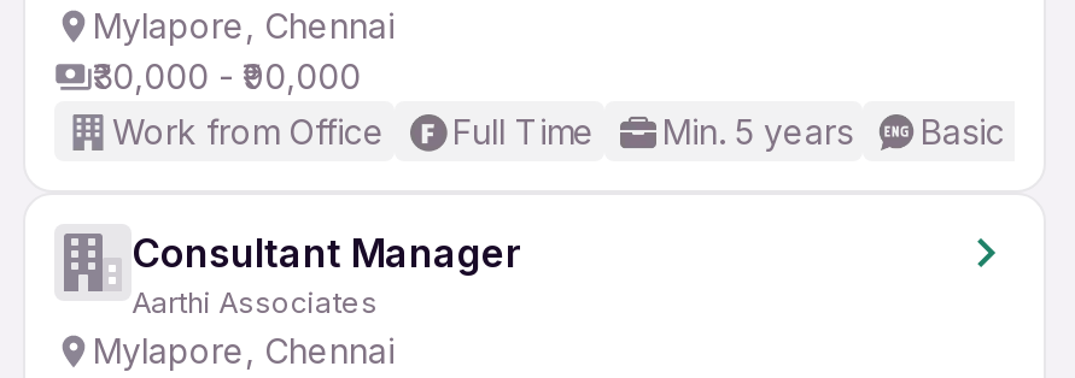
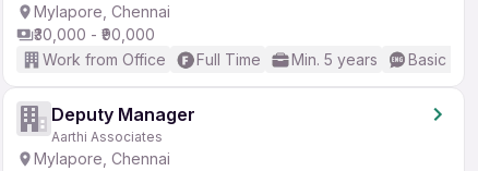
[132,229,522,277] Consultant Manager -> [51,103,195,125] Deputy Manager

